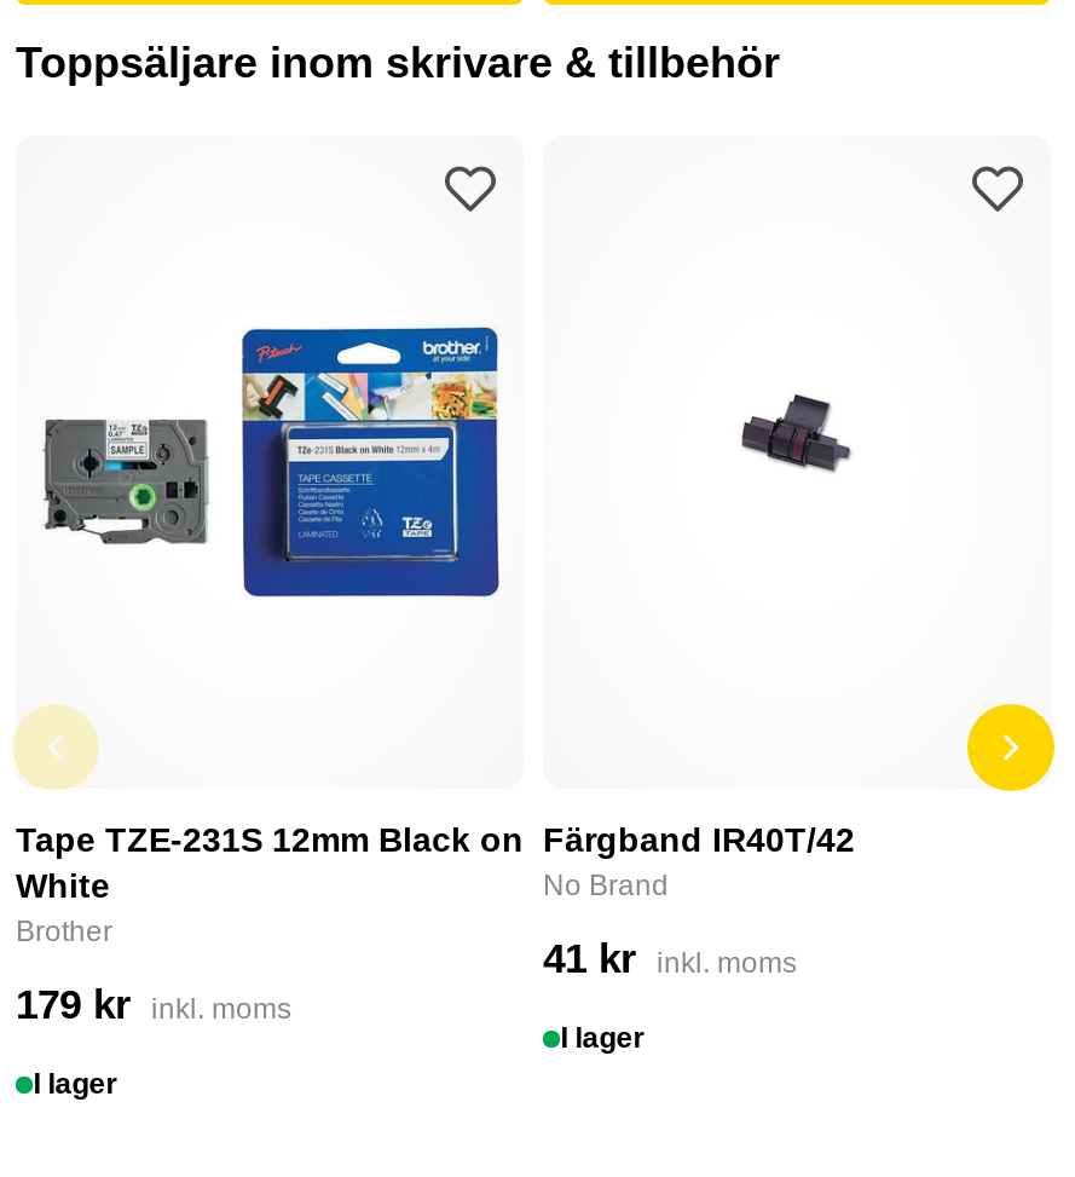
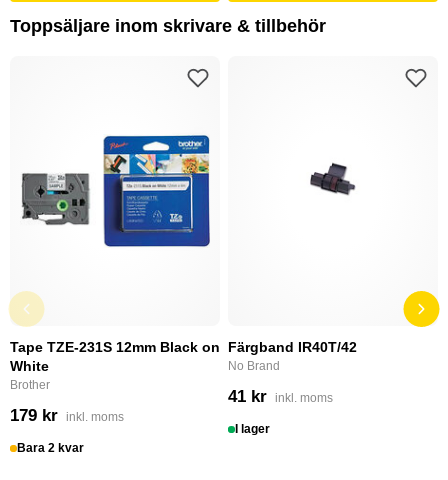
[33,1067,118,1101] I lager -> [17,441,84,455] Bara 2 kvar

